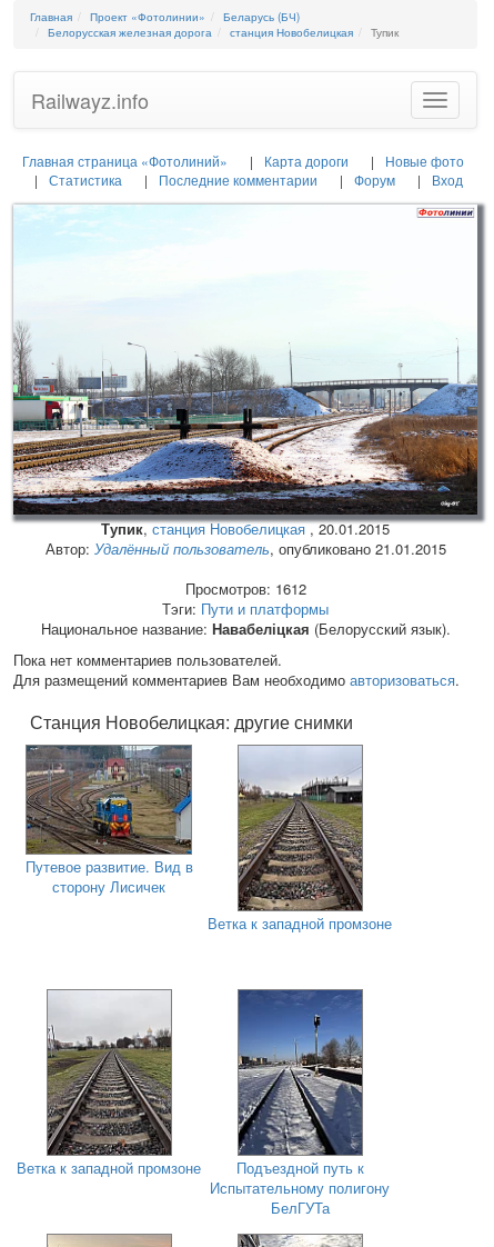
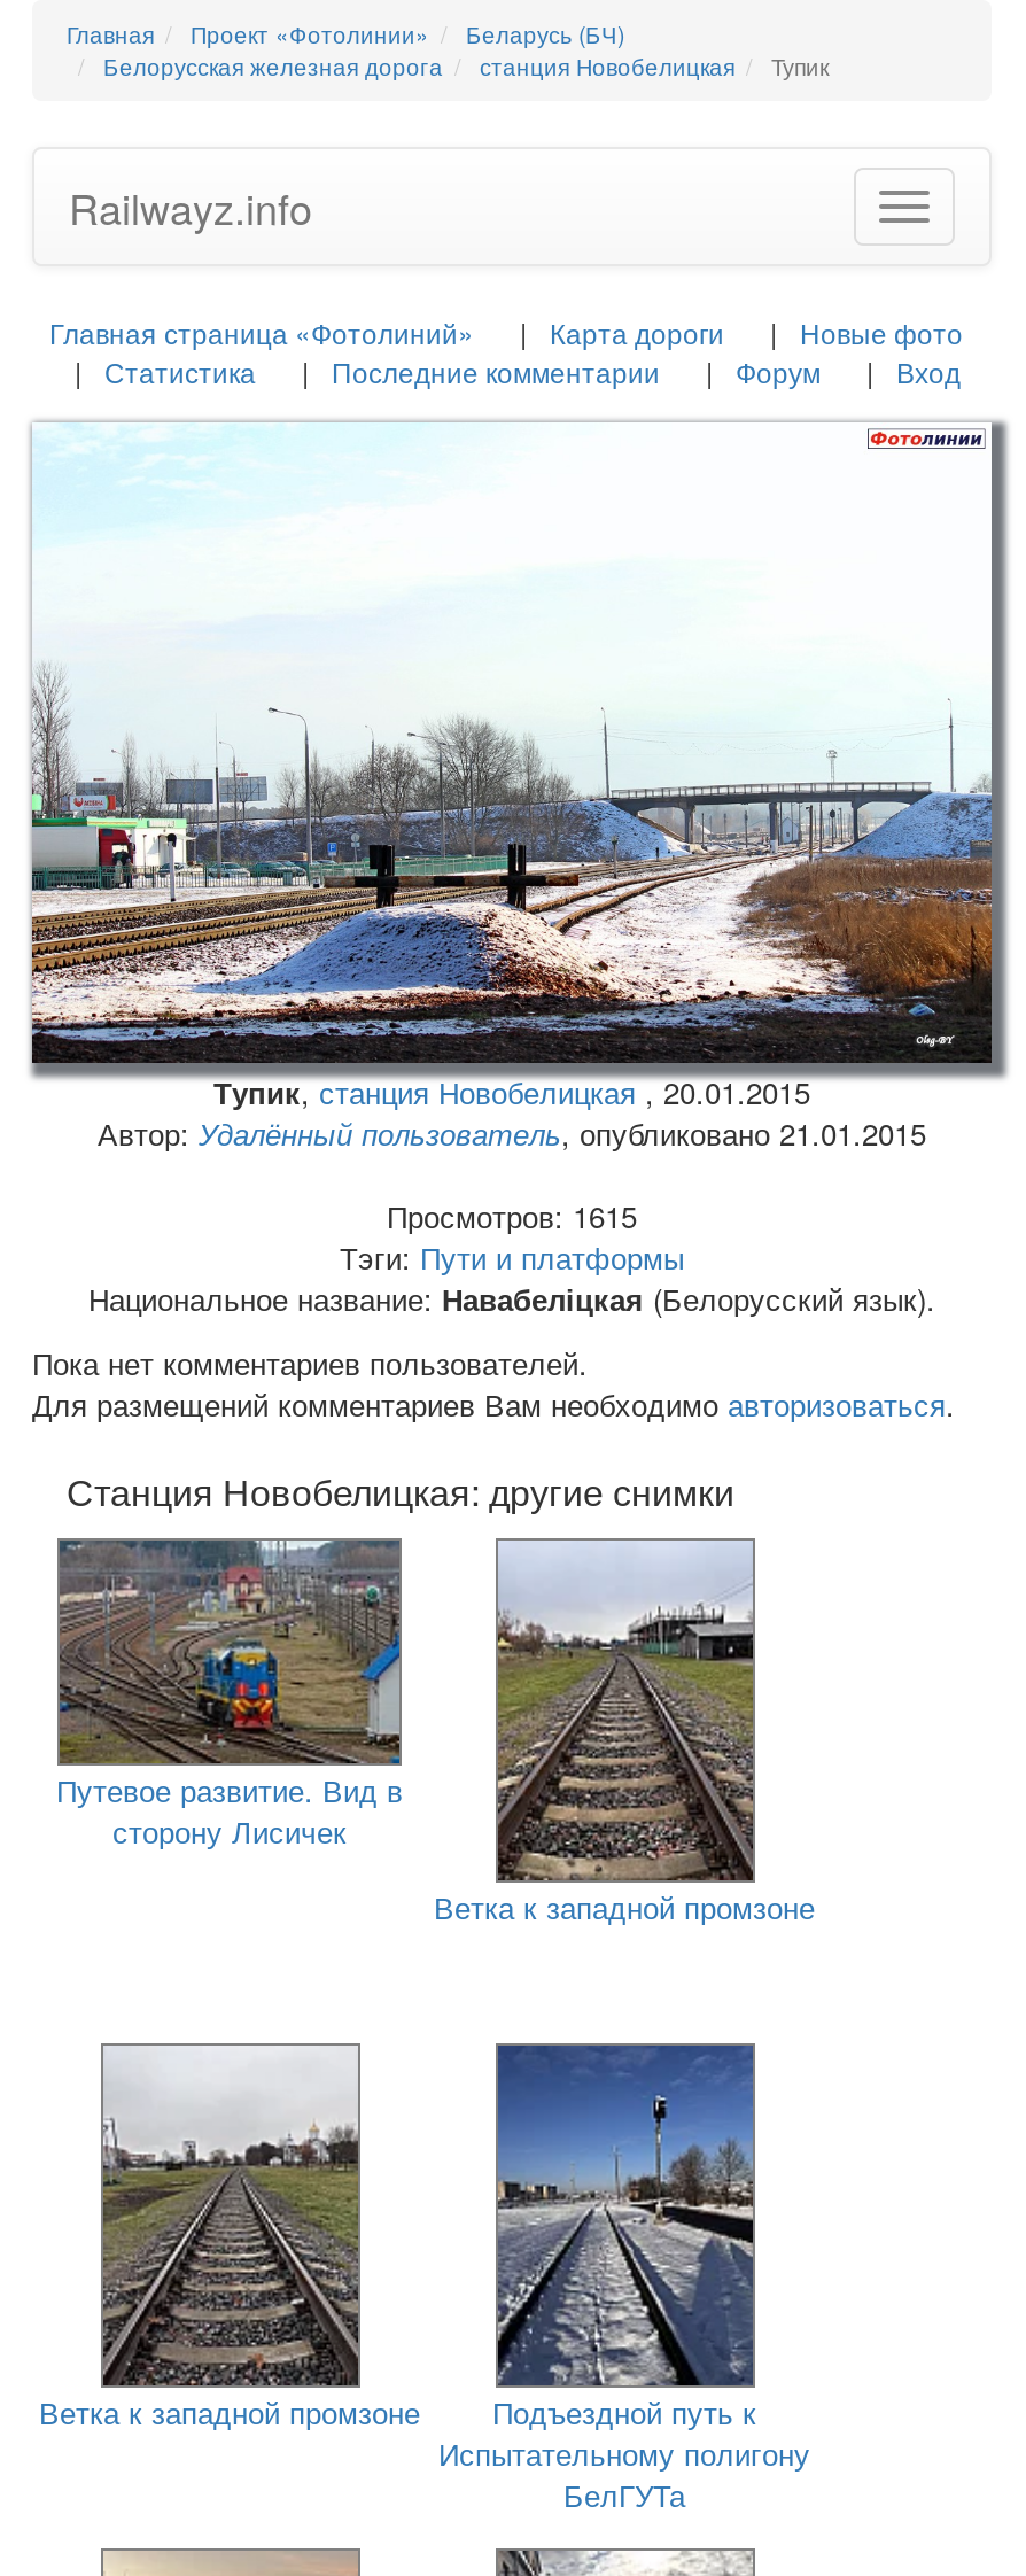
[185,578,306,599] Просмотров: 1612 -> [387,1193,637,1237] Просмотров: 1615

